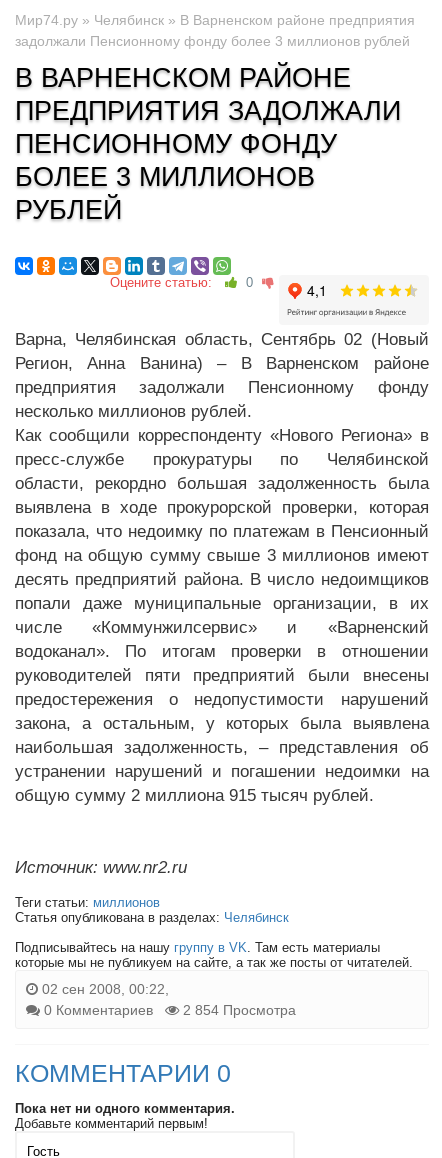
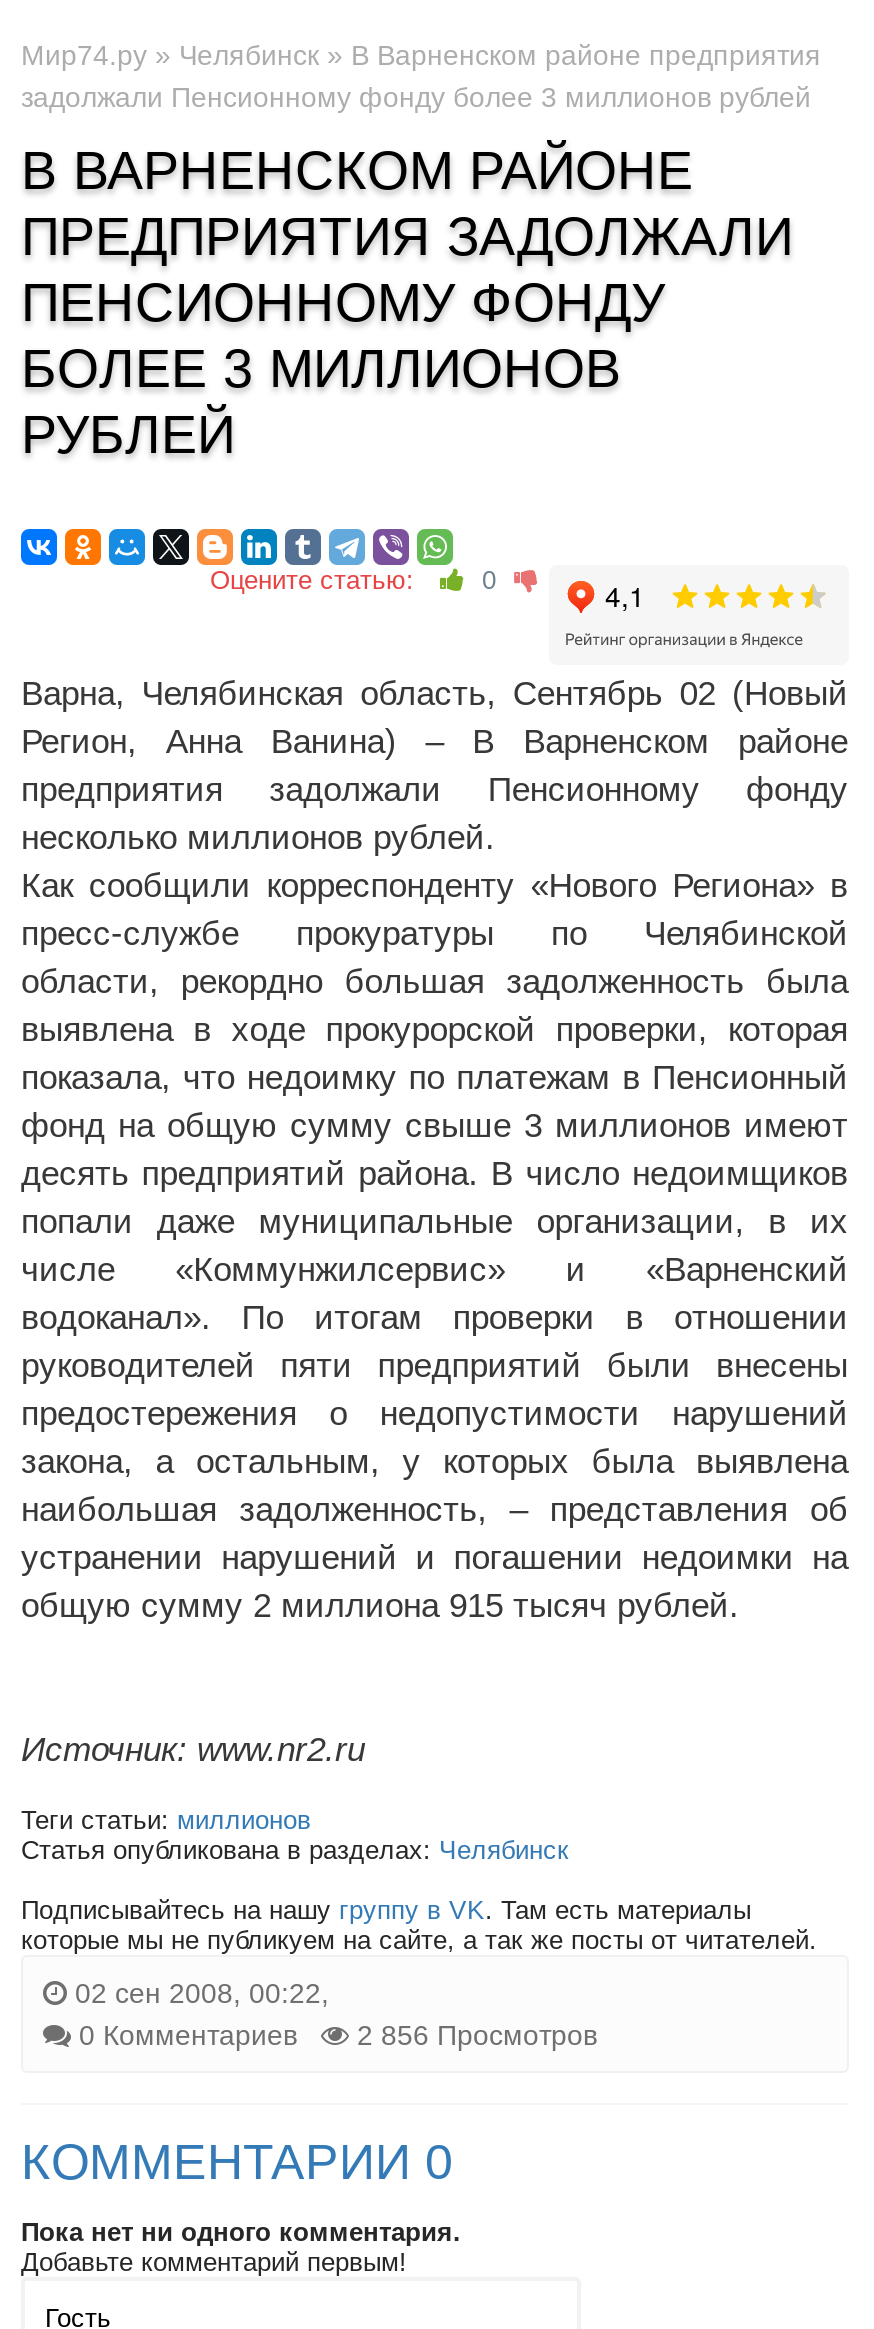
[44,1002,296,1018] 0 Комментариев 2 854 Просмотра -> [79,2019,597,2051] 0 Комментариев 2 856 Просмотров

